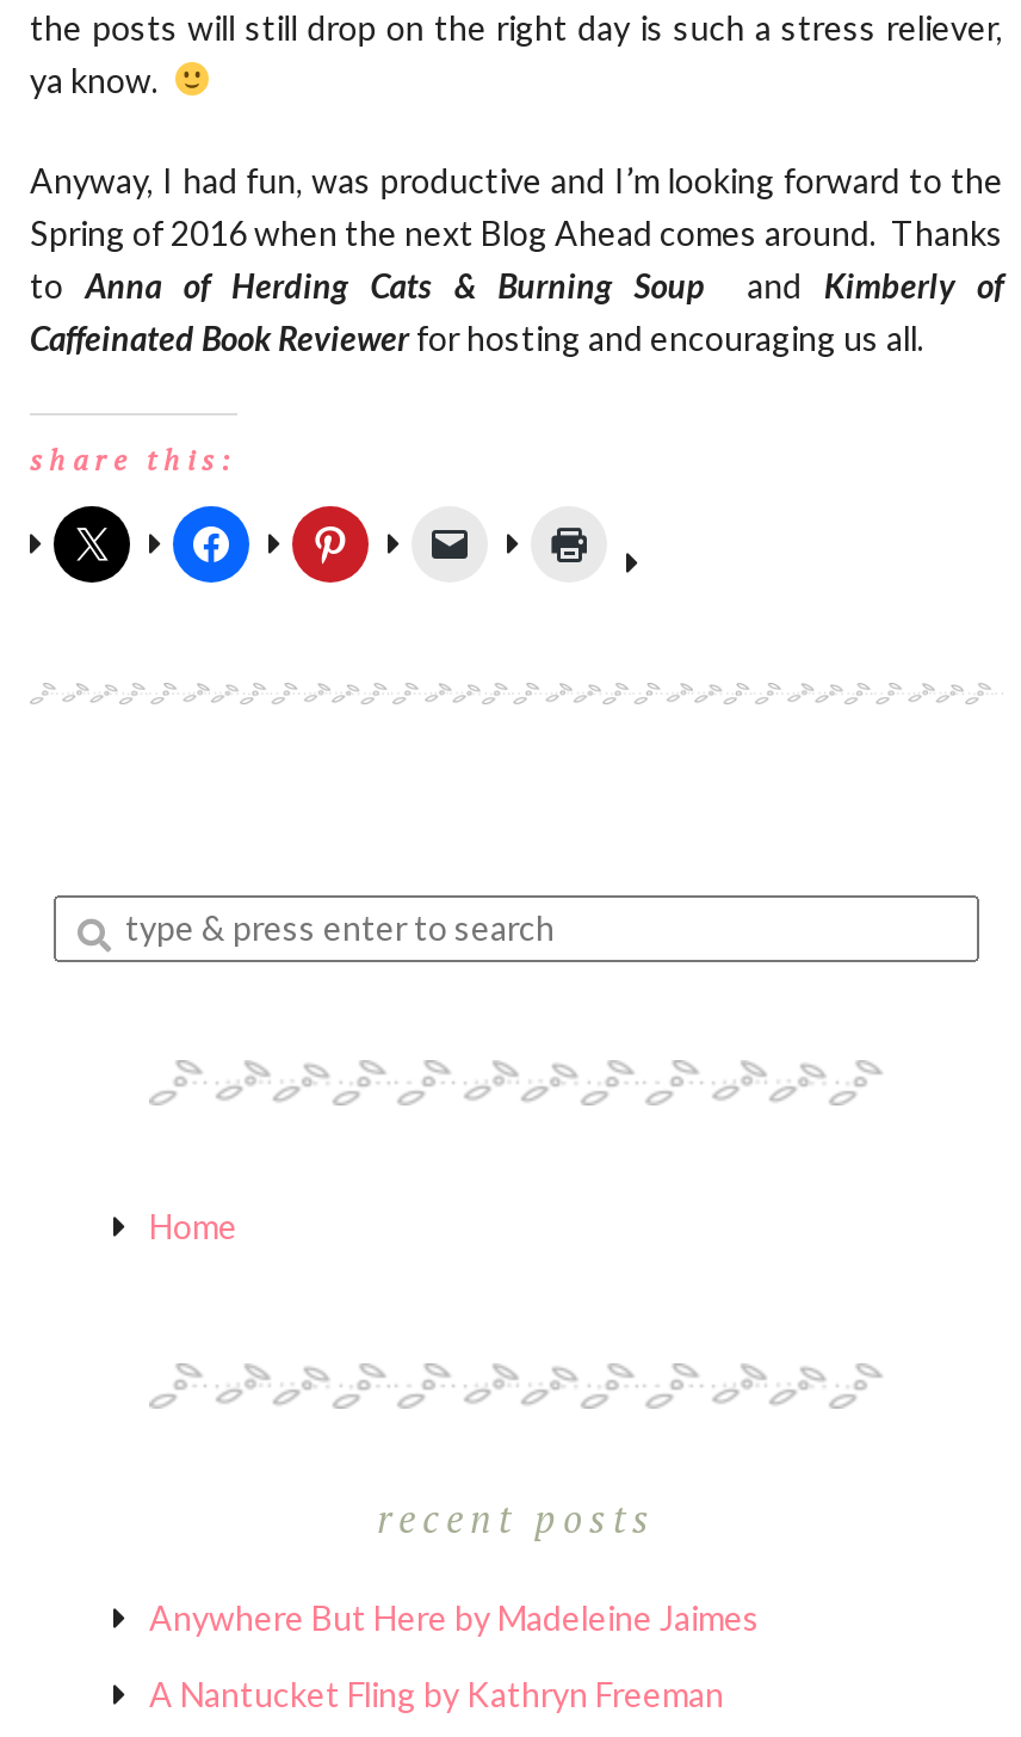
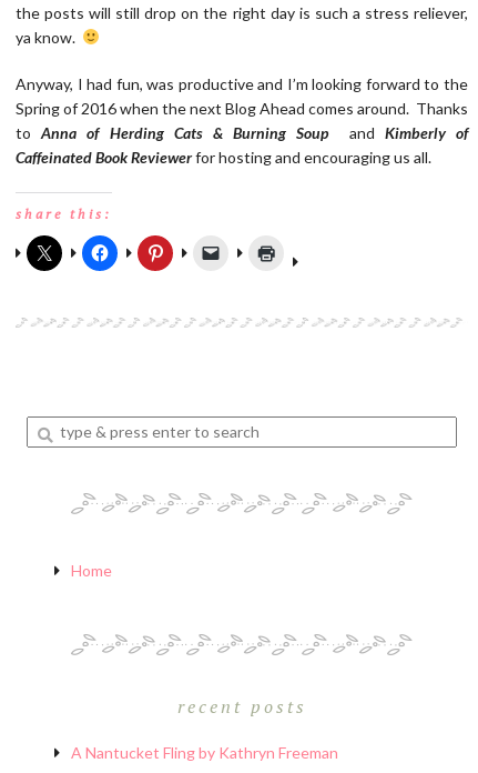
[149,1597,760,1638] Anywhere But Here by Madeleine Jaimes -> none

